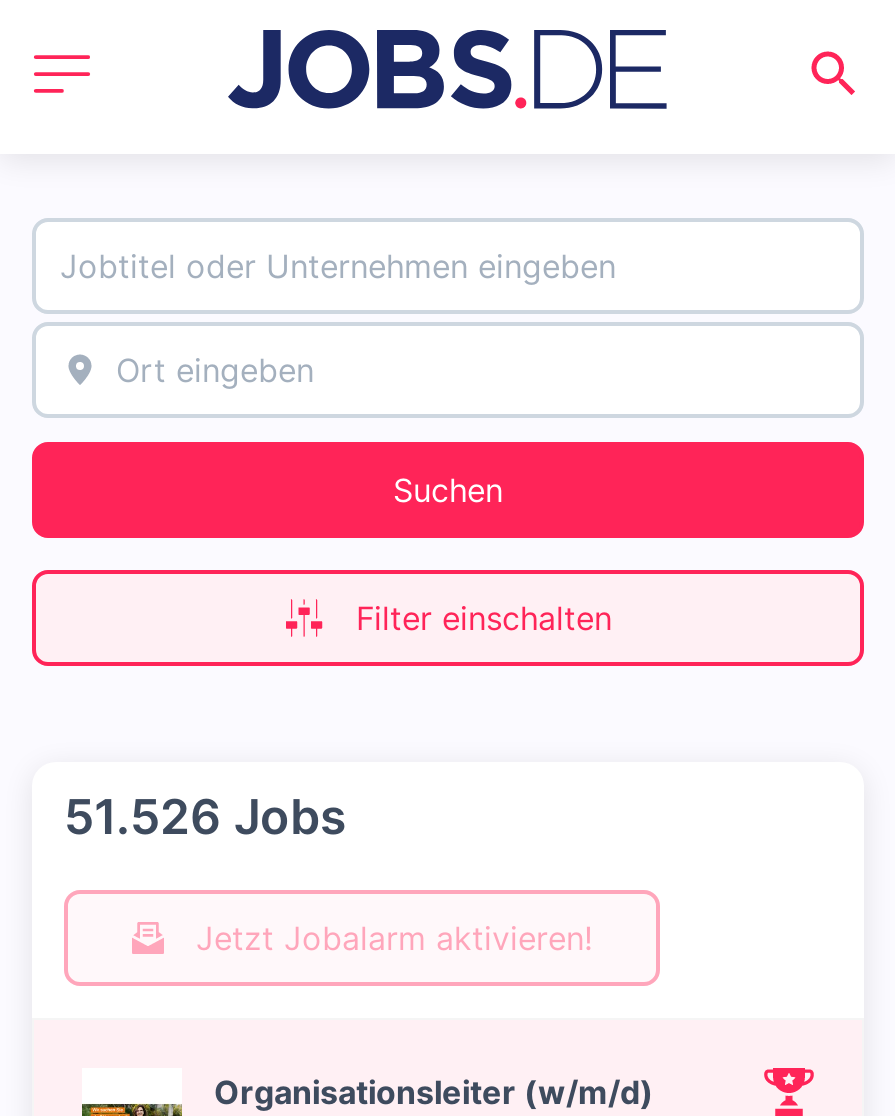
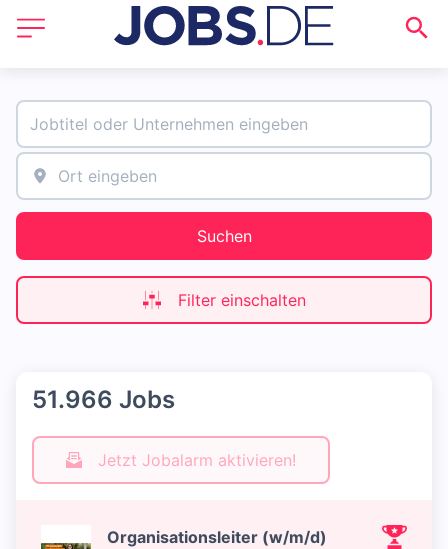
[64,788,346,846] 51.526 Jobs -> [32,385,175,414] 51.966 Jobs

